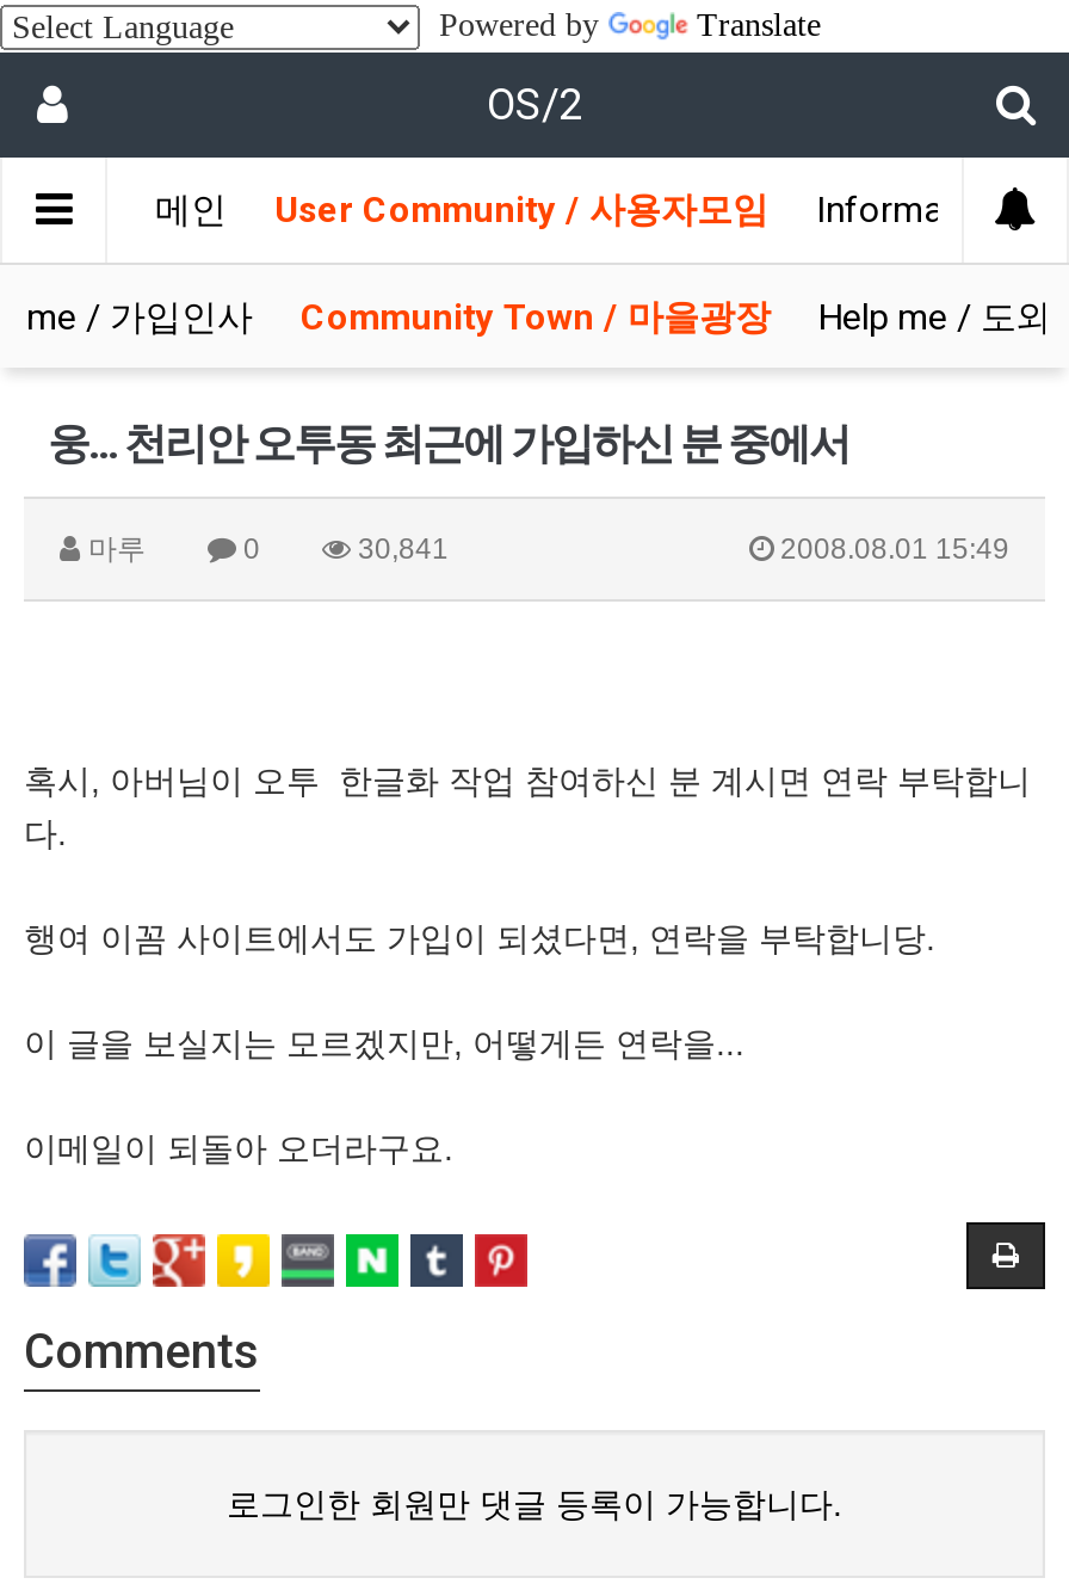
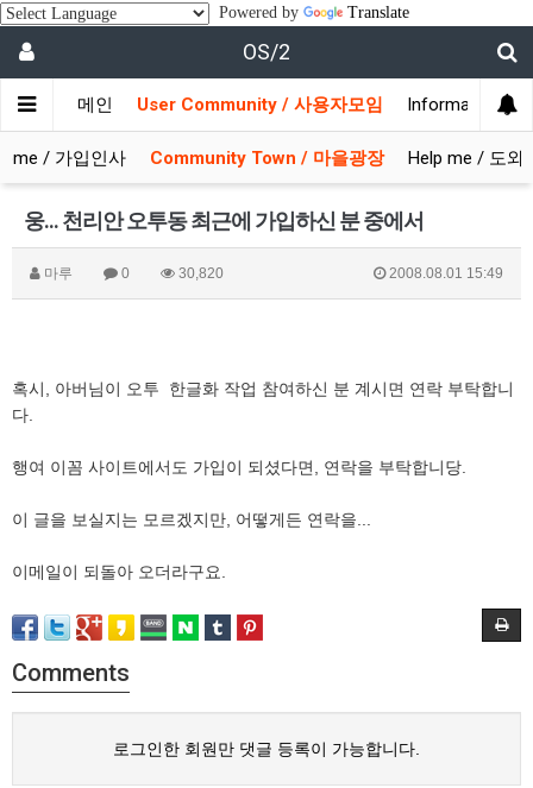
[351,532,449,566] 30,841 -> [175,265,224,282] 30,820

